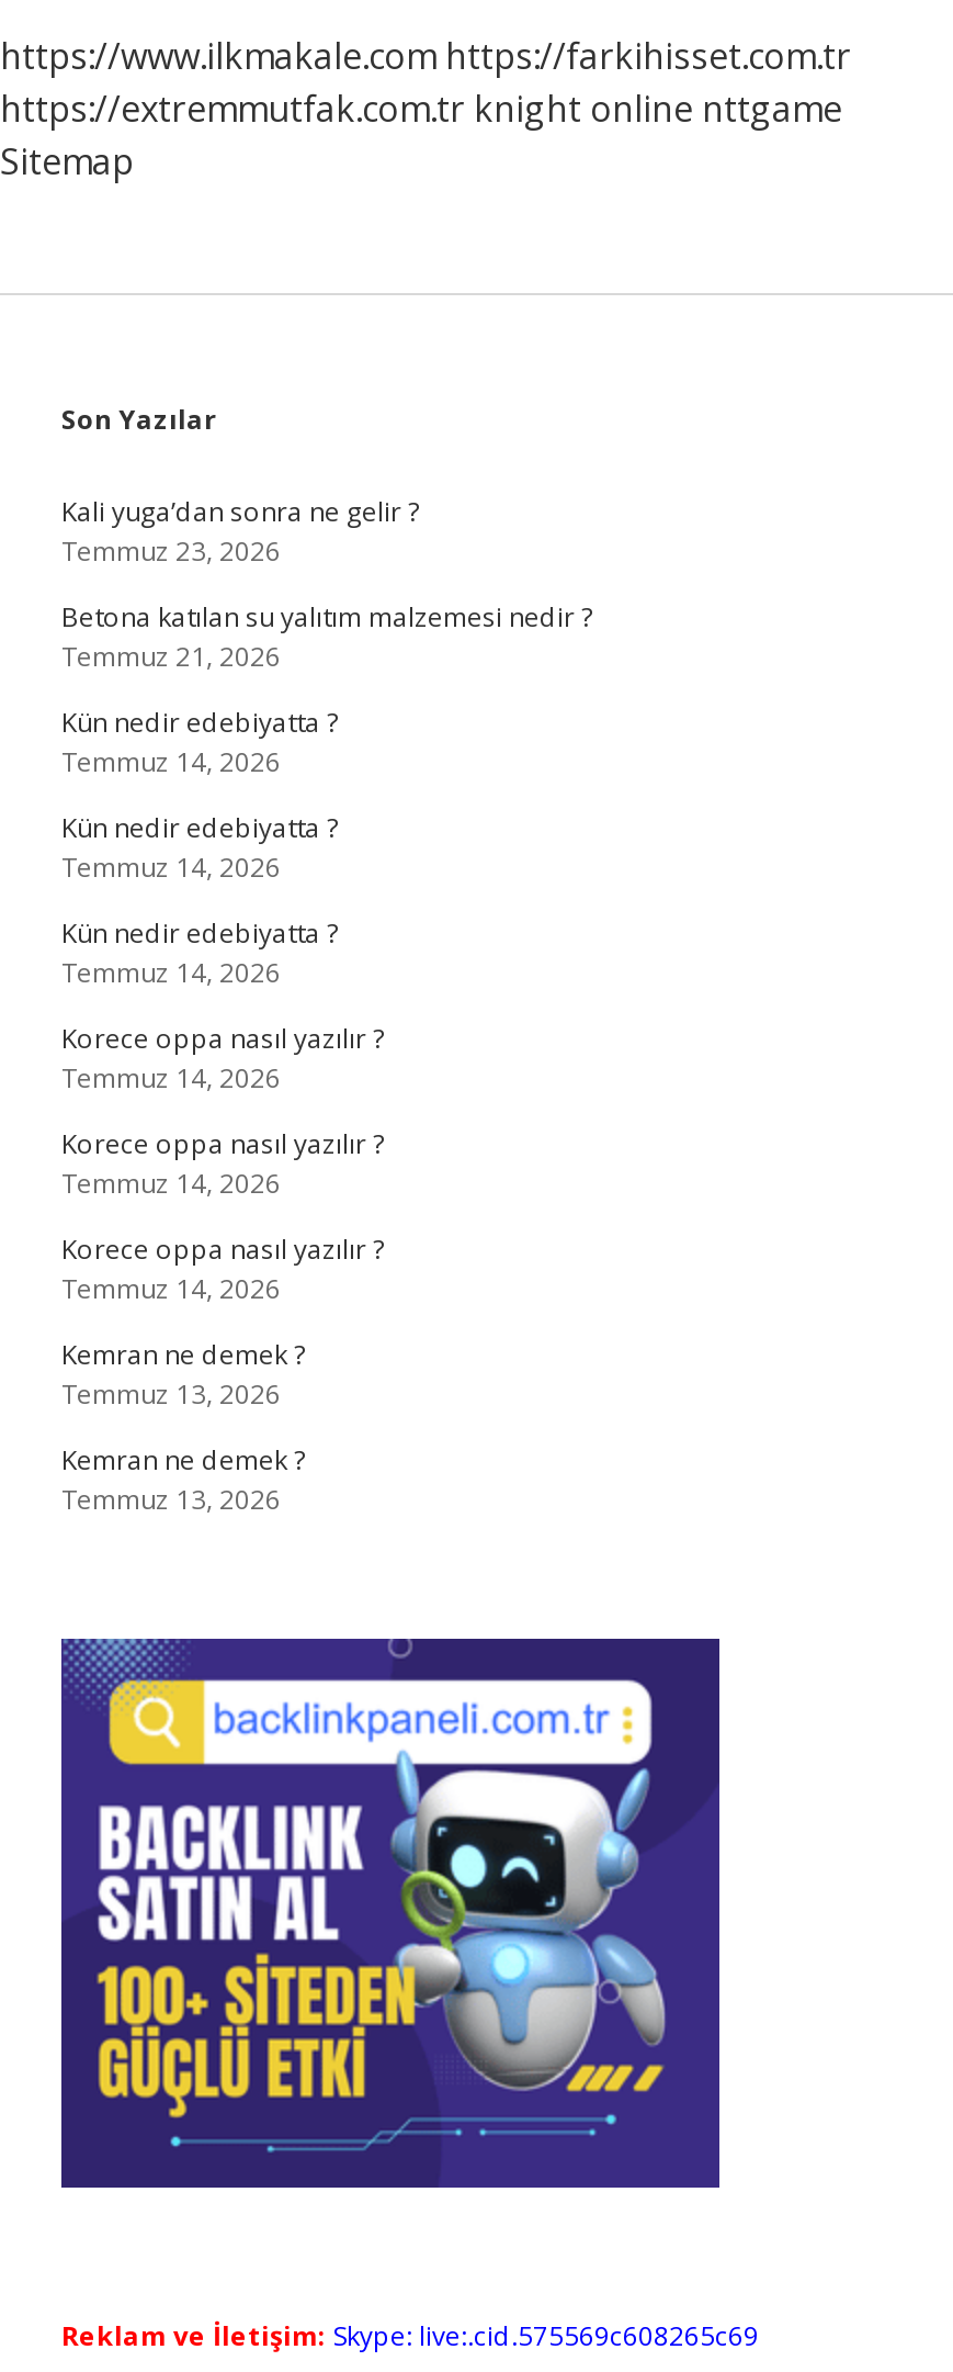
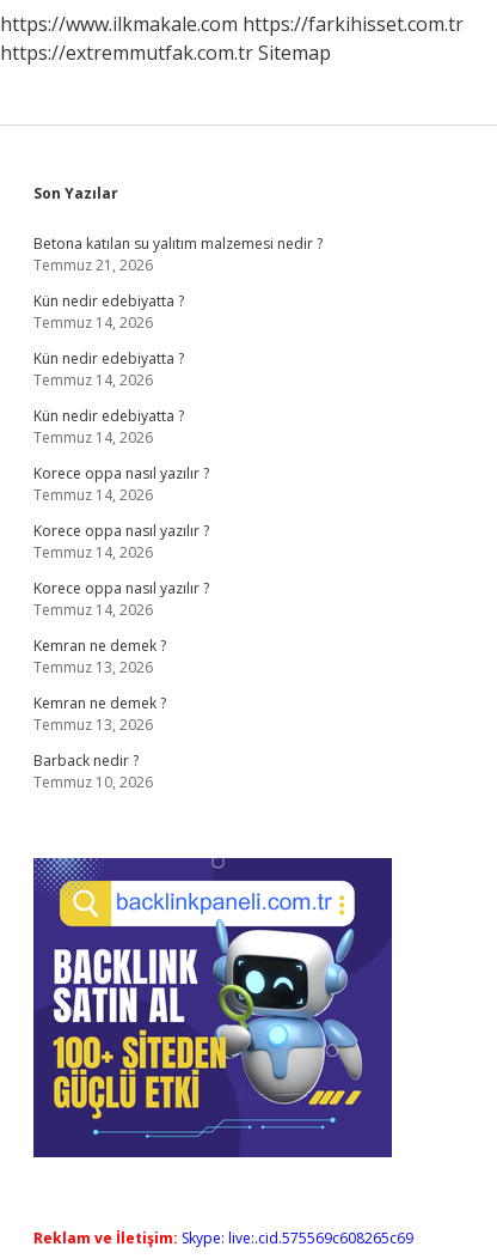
[0,85,842,186] https://extremmutfak.com.tr knight online nttgame | Sitemap -> [0,39,331,66] https://extremmutfak.com.tr Sitemap
[61,493,419,570] Kali yuga’dan sonra ne gelir ? | Temmuz 23, 2026 -> none
moved [61,598,592,1518] -> [33,233,323,735]: Betona katılan su yalıtım malzemesi nedir ? | Temmuz 21, 2026 | Kün nedir edebiyatta ? | ... | Kemran ne demek ? | Temmuz 13, 2026
none -> [33,750,153,792] Barback nedir ? | Temmuz 10, 2026

